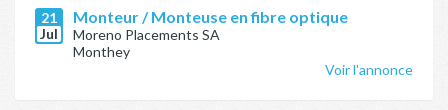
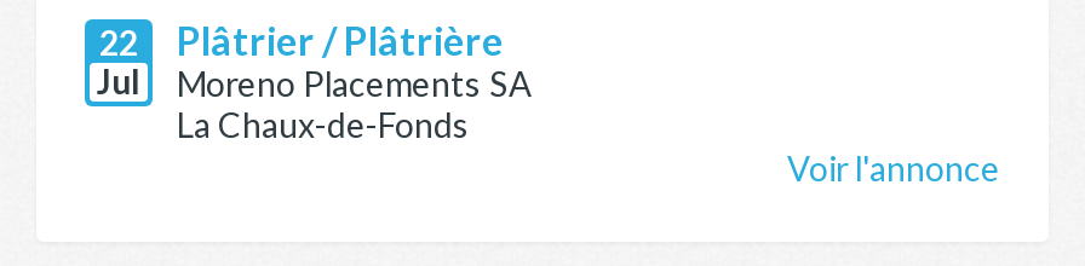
[41,9,57,26] 21 -> [99,22,138,63] 22
[73,7,348,26] Monteur / Monteuse en fibre optique -> [177,17,504,63] Plâtrier / Plâtrière
[73,43,130,60] Monthey -> [177,104,470,145] La Chaux-de-Fonds

